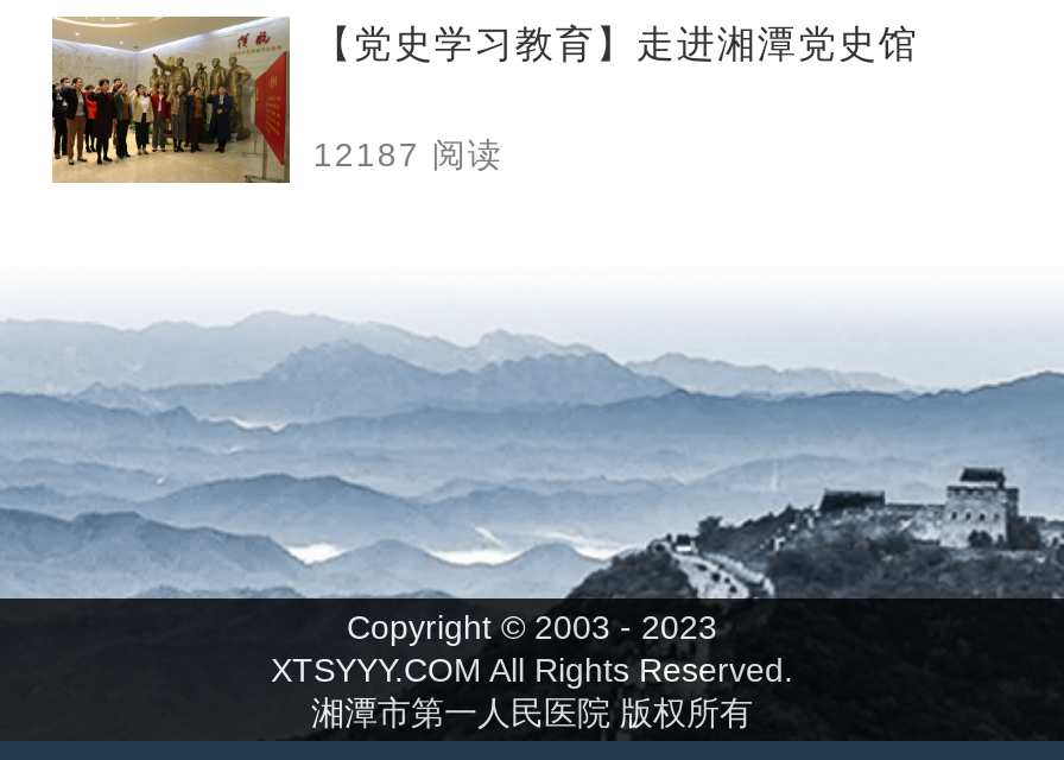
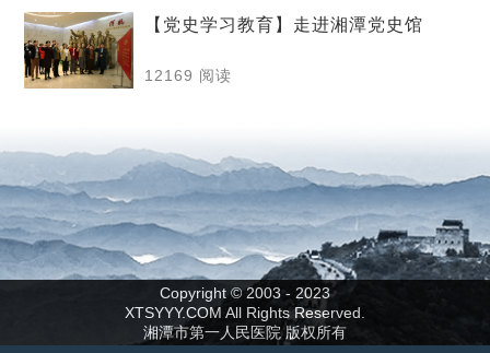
[313,135,503,173] 12187 阅读 -> [144,67,232,84] 12169 阅读

